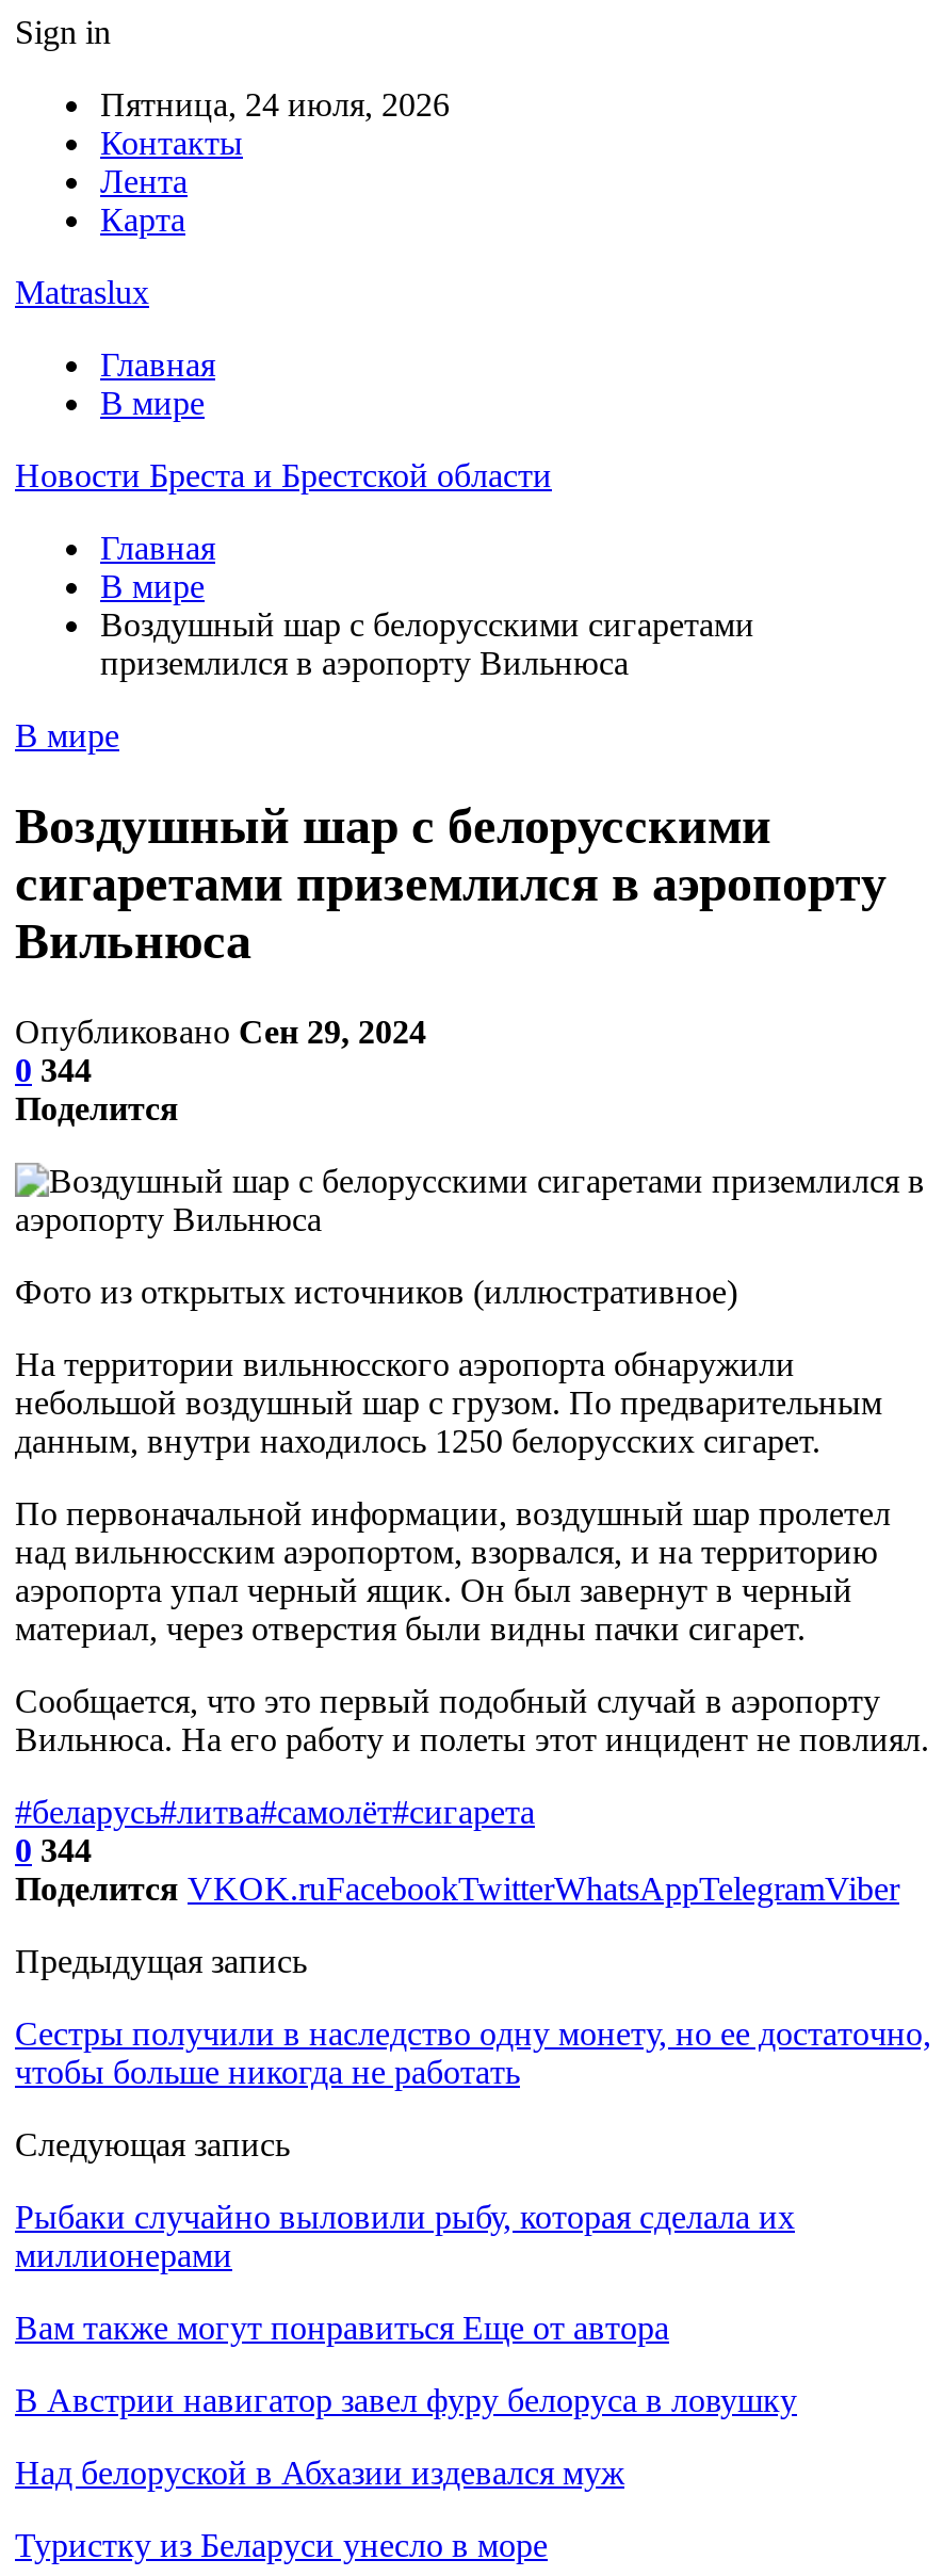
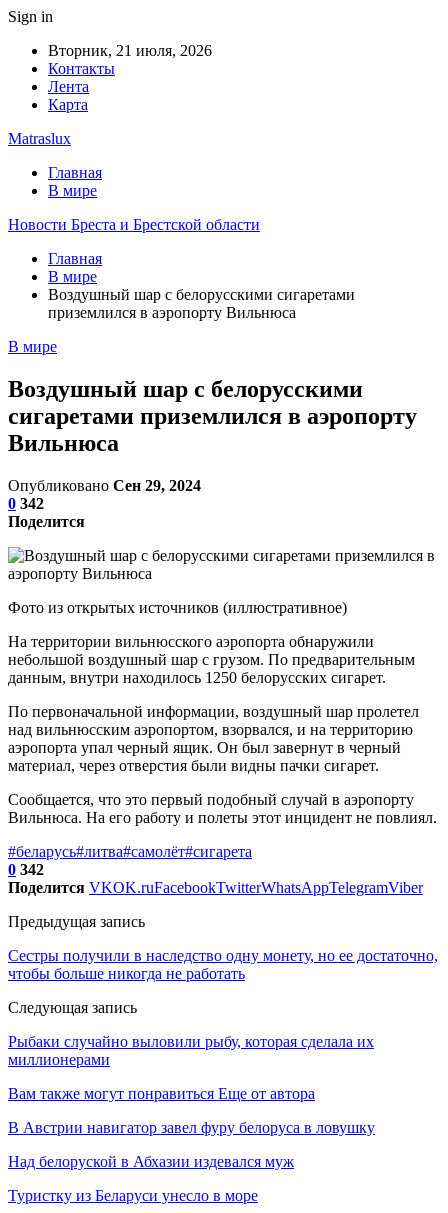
[100,86,450,123] Пятница, 24 июля, 2026 -> [48,42,212,59] Вторник, 21 июля, 2026
[15,1052,92,1088] 0 344 -> [8,495,44,512] 0 342
[15,1832,92,1868] 0 344 -> [8,861,44,878] 0 342

